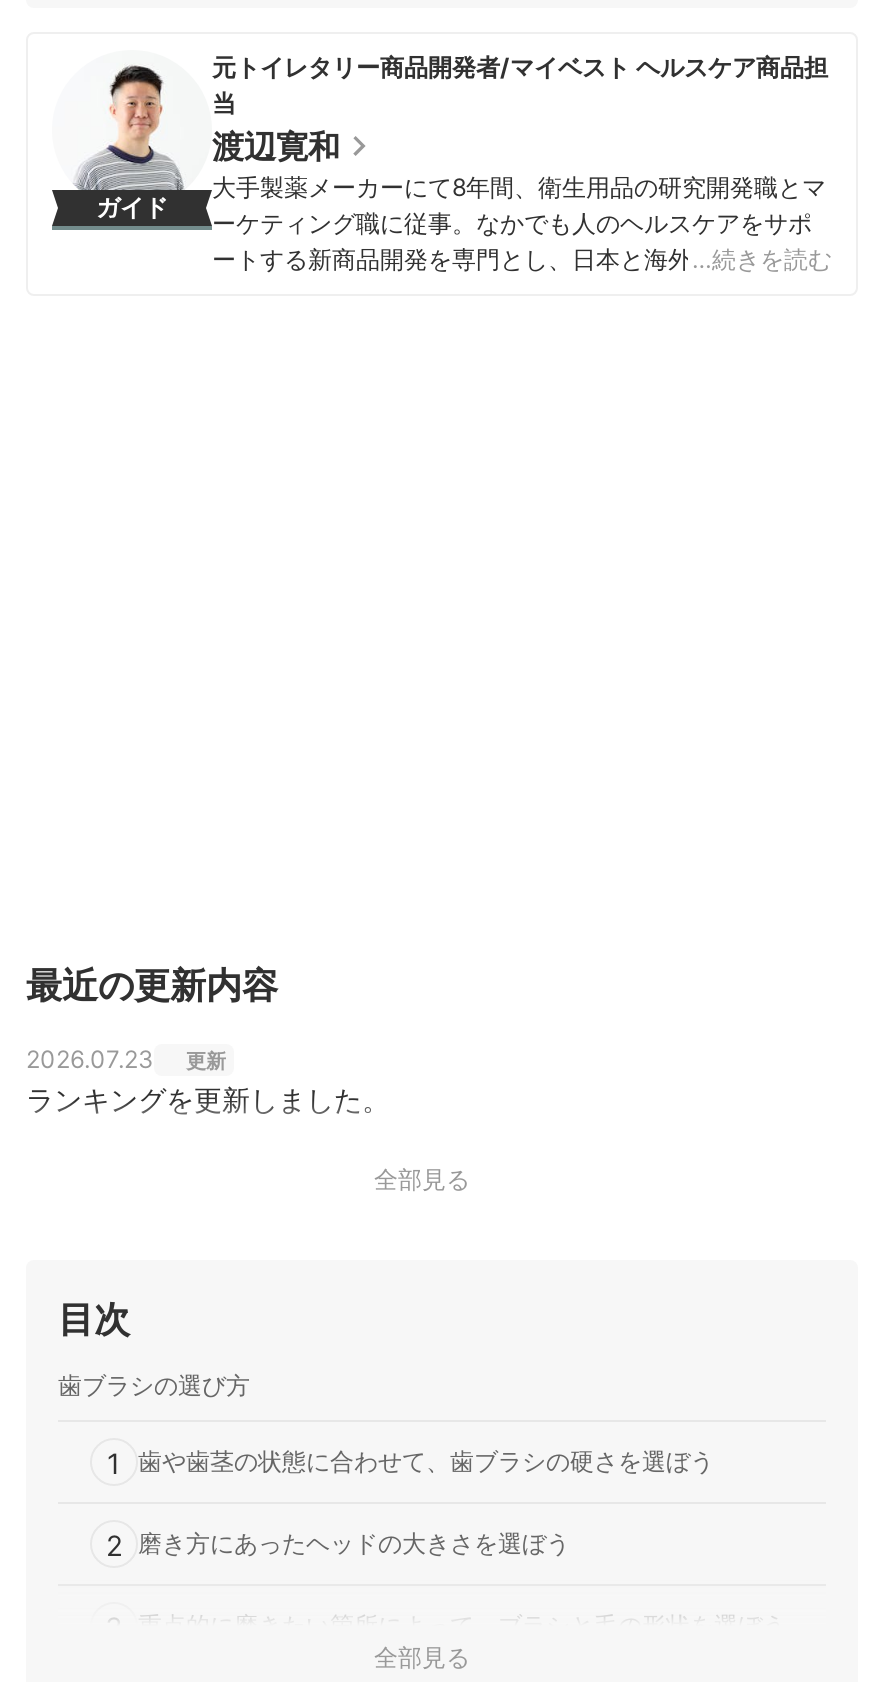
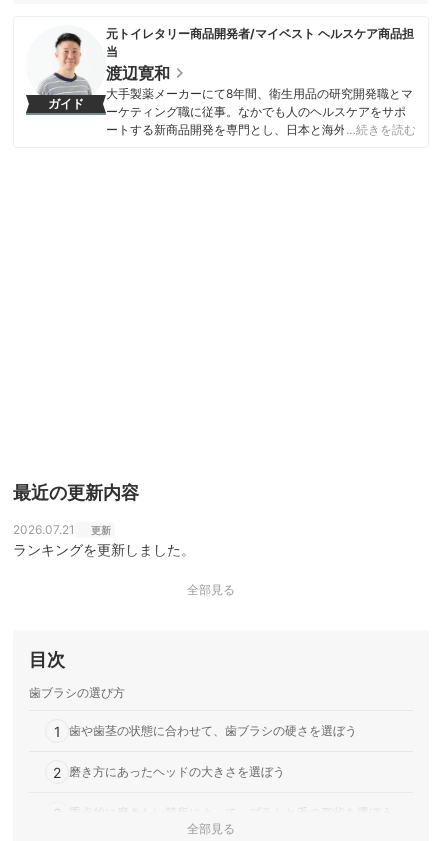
[26,1044,226,1074] 2026.07.23 更新 -> [13,522,111,537] 2026.07.21 更新

